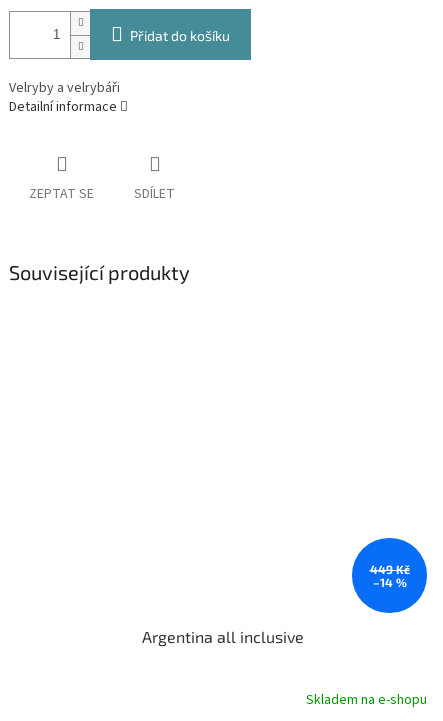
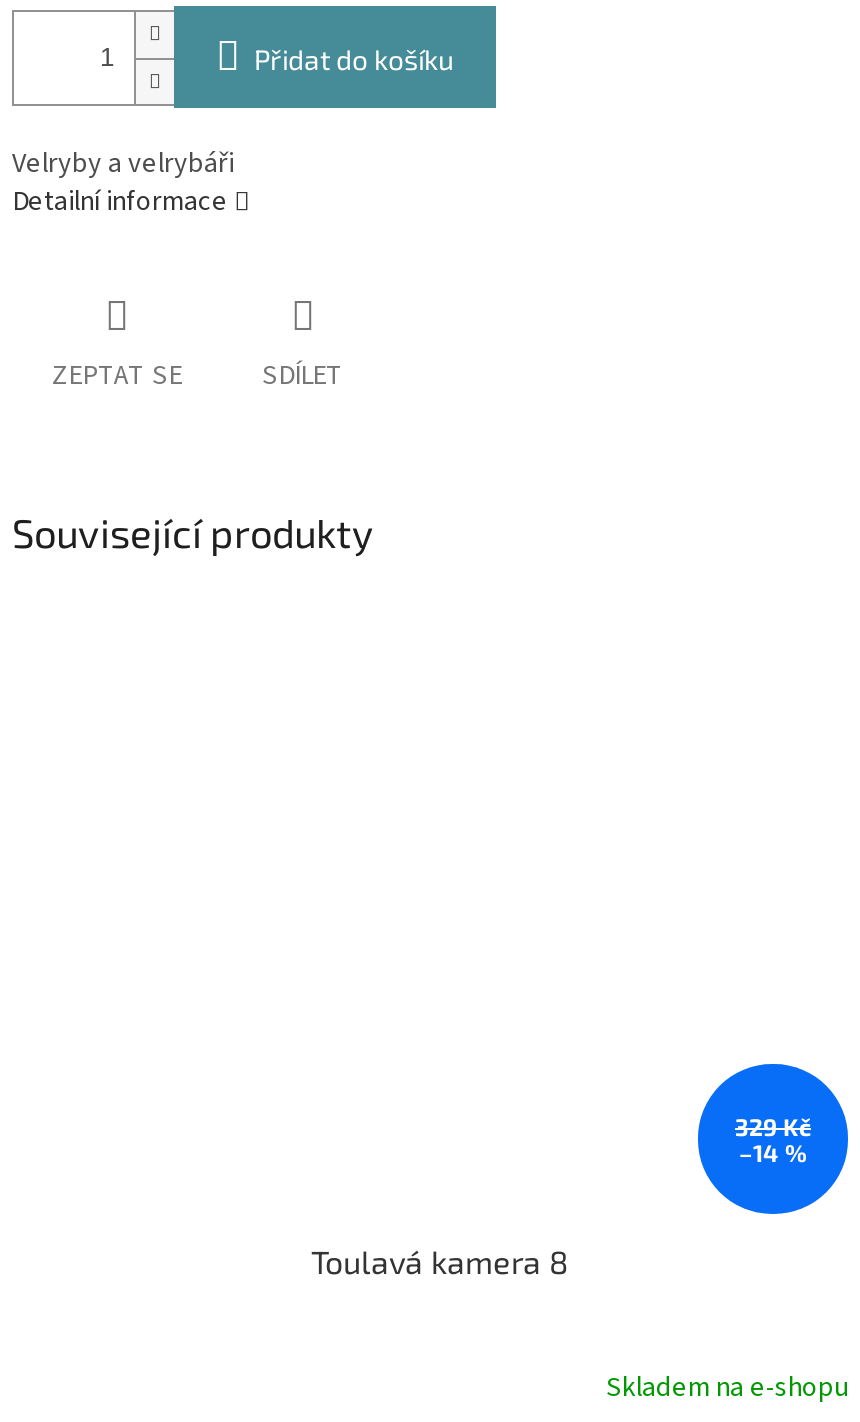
[369,562,409,576] 449 Kč -> [735,1112,811,1140] 329 Kč
[142,627,304,646] Argentina all inclusive -> [311,1243,569,1281] Toulavá kamera 8

